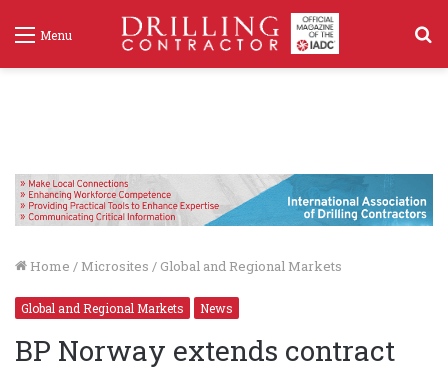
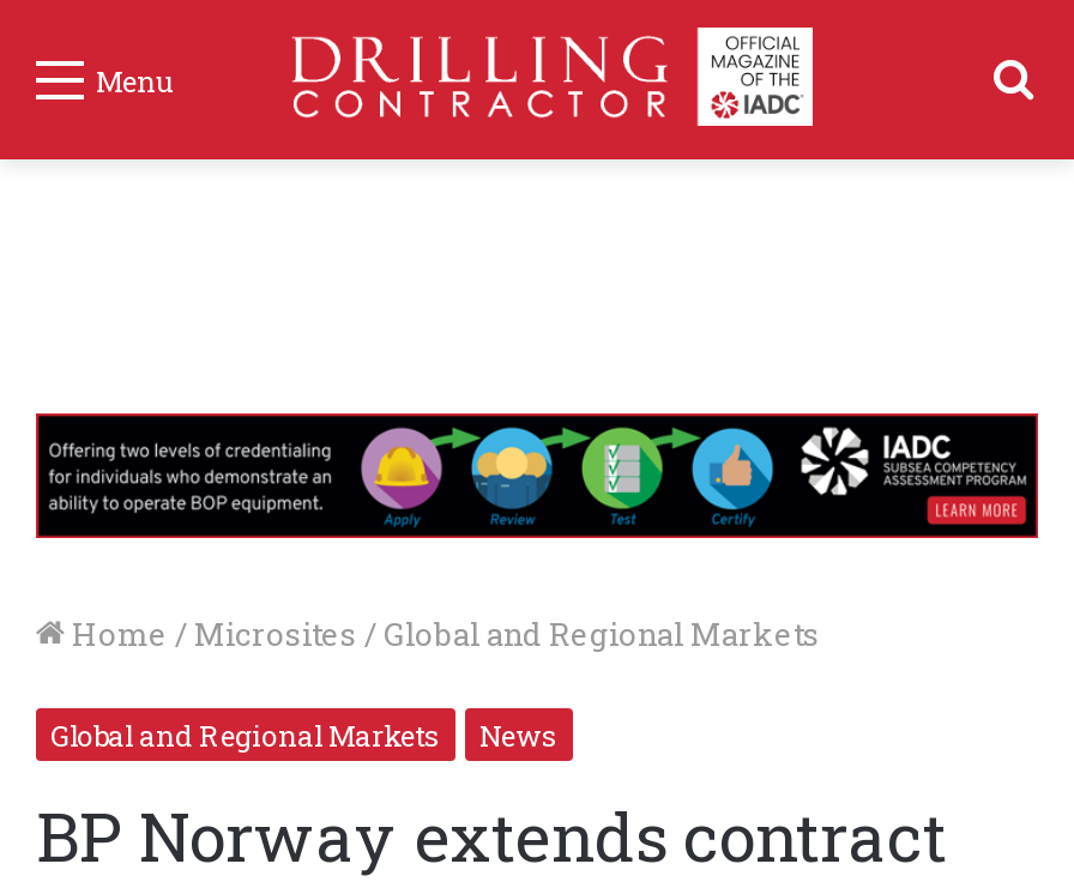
[15,173,434,227] [image] -> [34,411,1040,540] [image]

